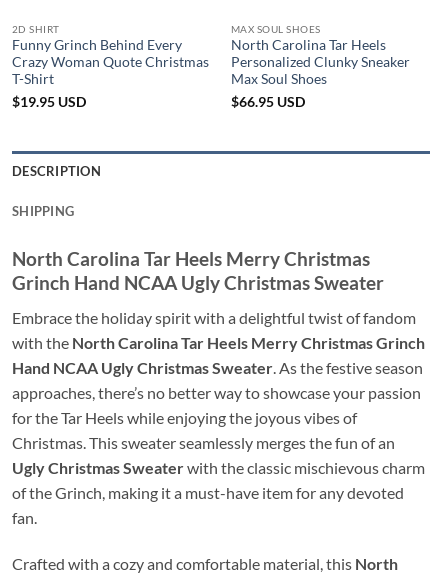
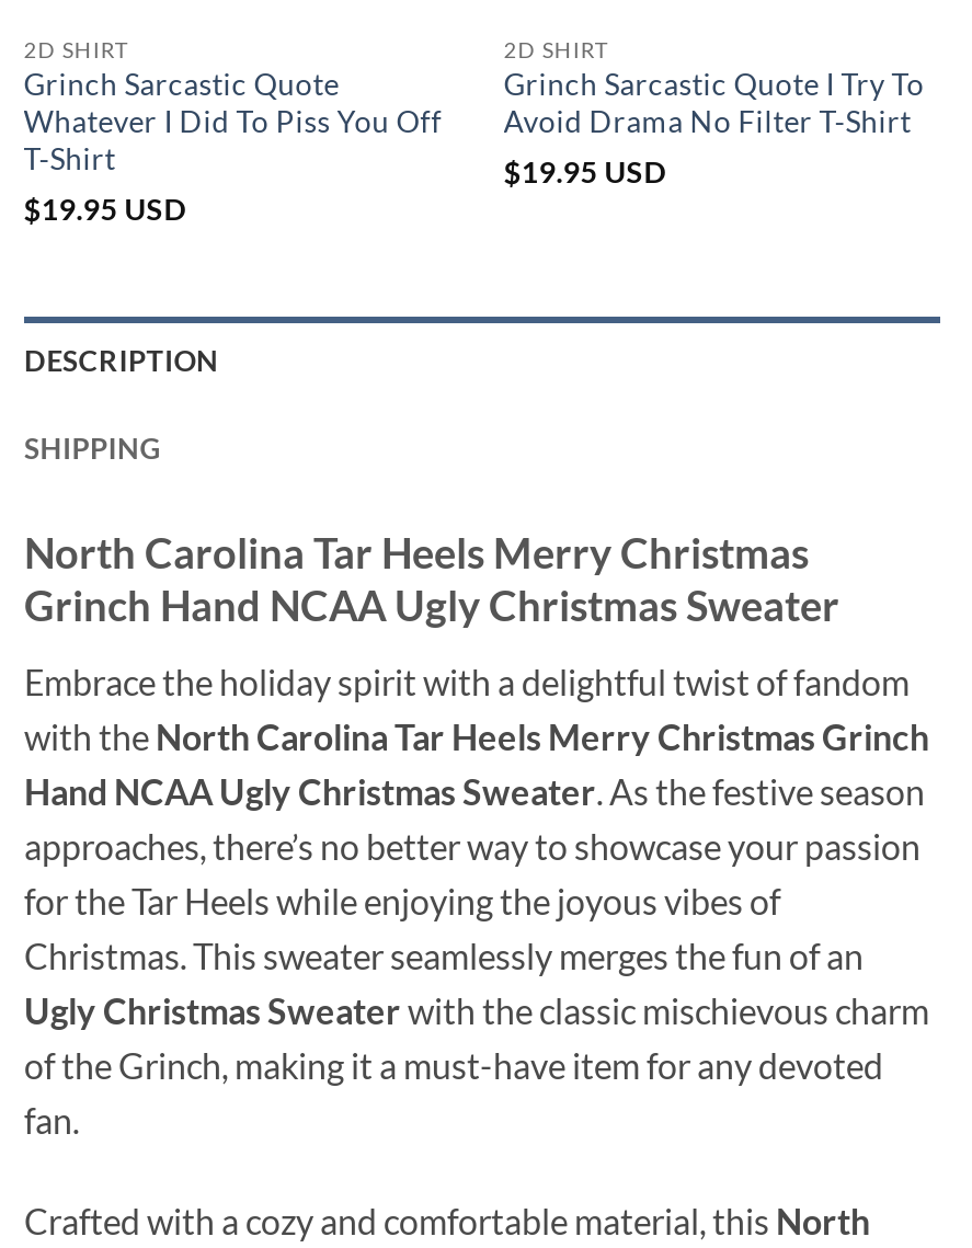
[231,22,410,110] MAX SOUL SHOES | North Carolina Tar Heels | Personalized Clunky Sneaker | Max Soul Shoes | $66.95 USD -> [504,35,924,189] 2D SHIRT | Grinch Sarcastic Quote I Try To | Avoid Drama No Filter T-Shirt | $19.95 USD
[12,37,209,70] Funny Grinch Behind Every | Crazy Woman Quote Christmas -> [24,67,442,140] Grinch Sarcastic Quote | Whatever I Did To Piss You Off

